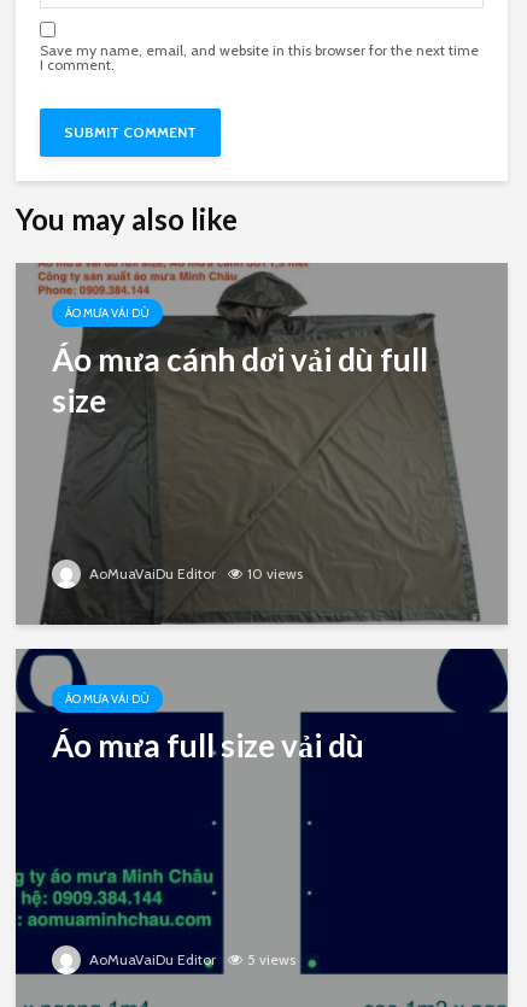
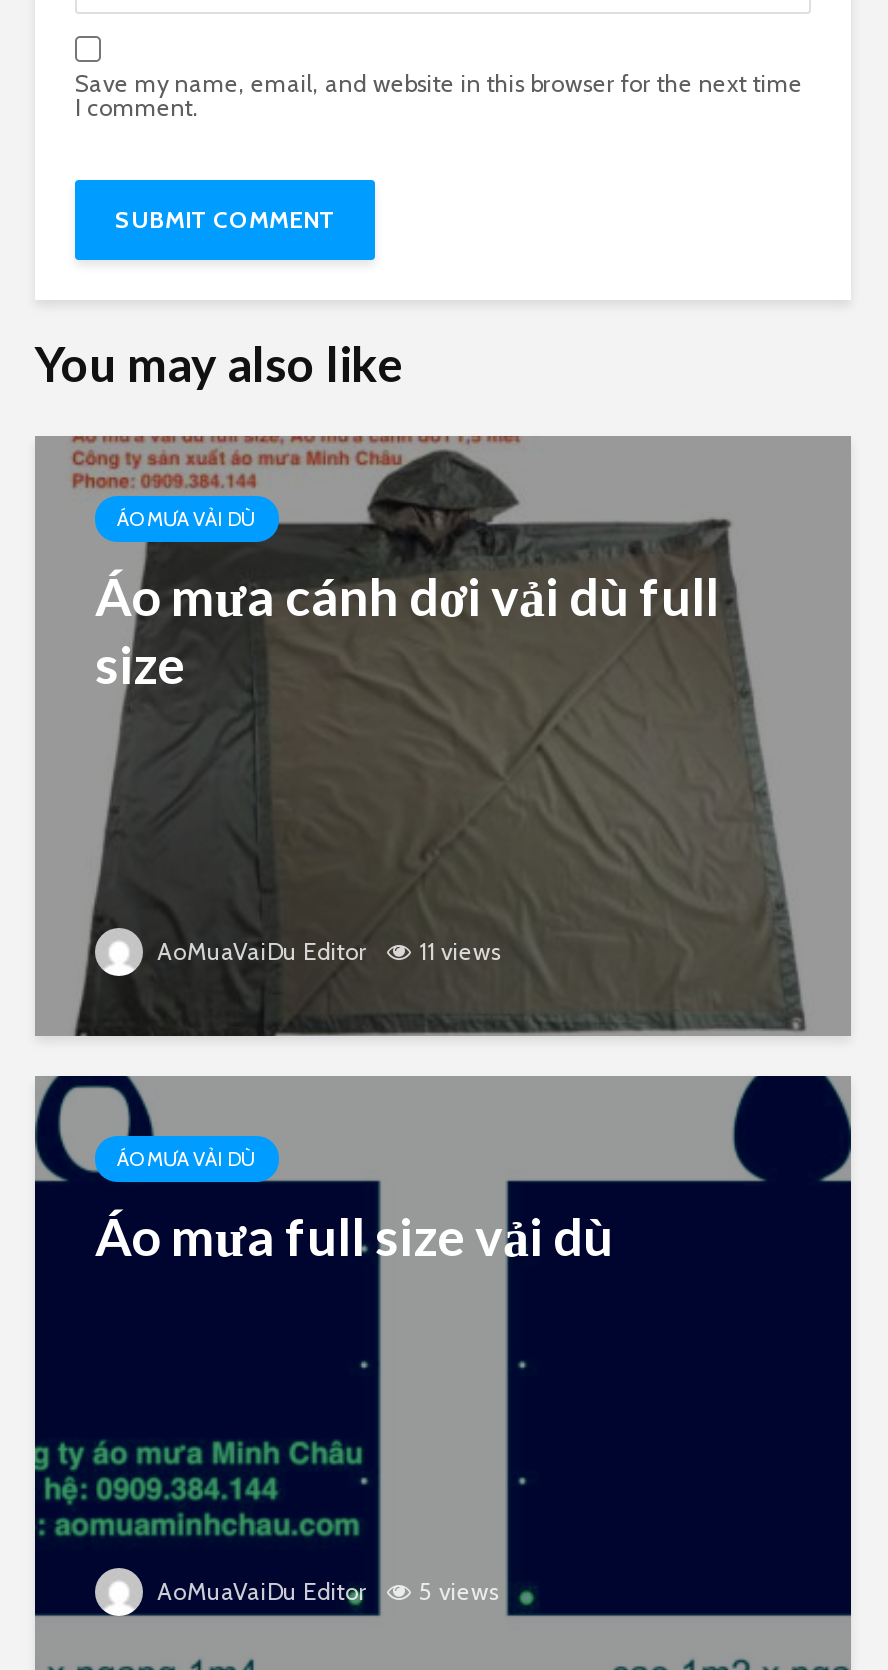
[86,565,303,583] AoMuaVaiDu Editor 10 views -> [151,936,501,966] AoMuaVaiDu Editor 11 views

